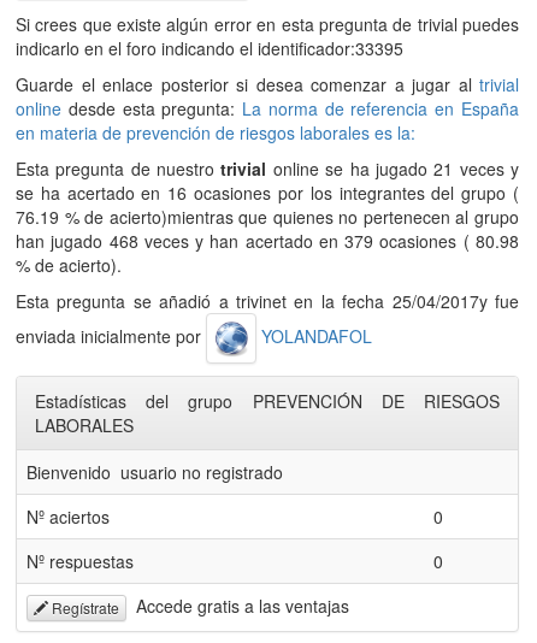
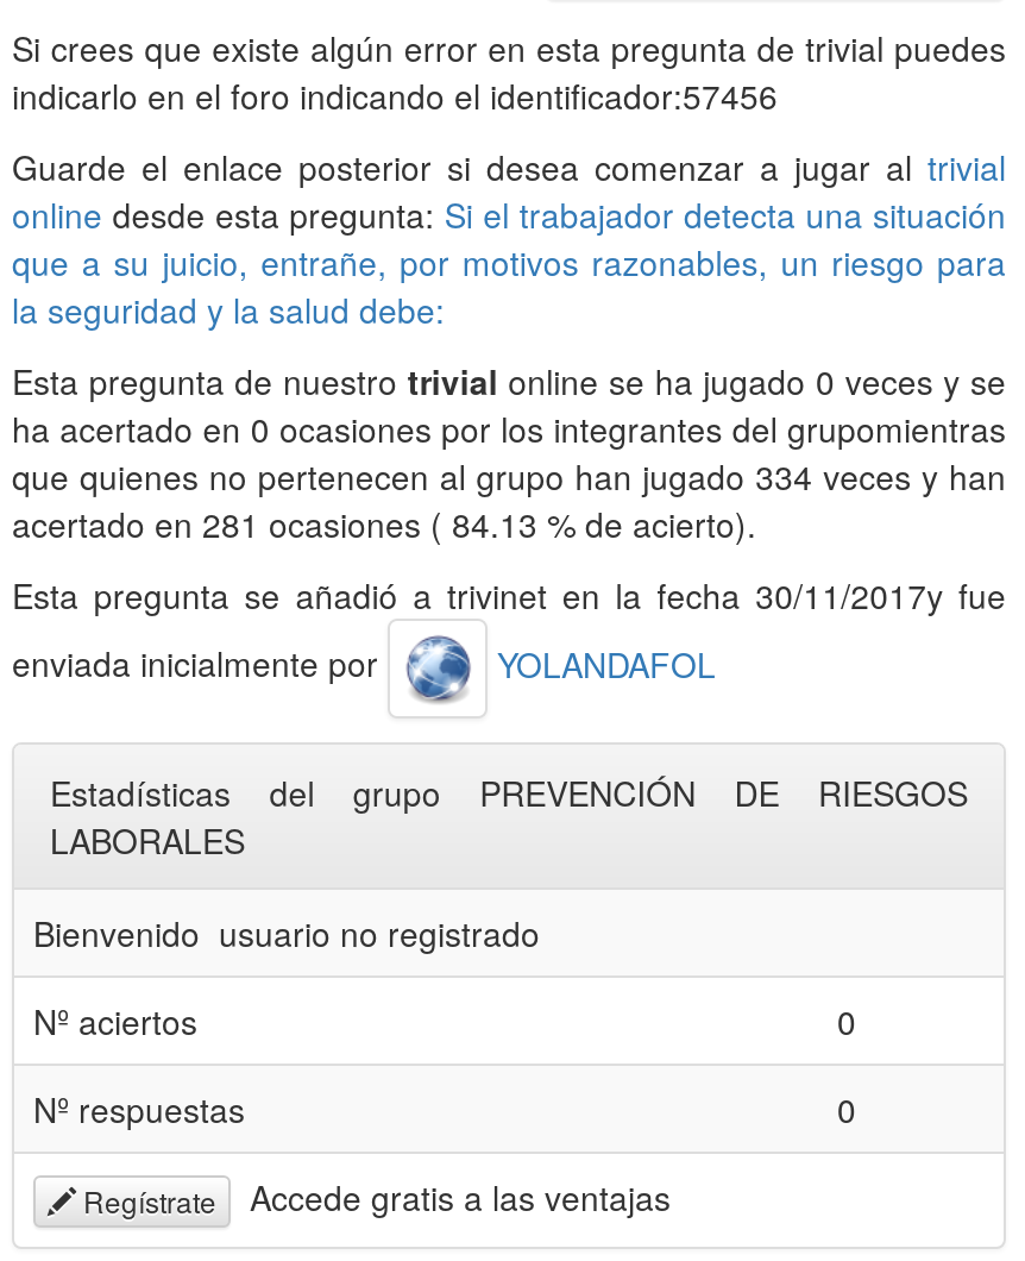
[16,36,403,60] indicarlo en el foro indicando el identificador:33395 -> [12,71,778,119] indicarlo en el foro indicando el identificador:57456
[16,96,519,144] online desde esta pregunta: La norma de referencia en España | en materia de prevención de riesgos laborales es la: -> [12,190,1006,333] online desde esta pregunta: Si el trabajador detecta una situación | que a su juicio, entrañe, por motivos razonables, un riesgo para | la seguridad y la salud debe:
[16,157,519,277] Esta pregunta de nuestro trivial online se ha jugado 21 veces y | se ha acertado en 16 ocasiones por los integrantes del grupo ( | 76.19 % de acierto)mientras que quienes no pertenecen al grupo | han jugado 468 veces y han acertado en 379 ocasiones ( 80.98 | % de acierto). -> [12,357,1006,547] Esta pregunta de nuestro trivial online se ha jugado 0 veces y se | ha acertado en 0 ocasiones por los integrantes del grupomientras | que quienes no pertenecen al grupo han jugado 334 veces y han | acertado en 281 ocasiones ( 84.13 % de acierto).
[16,289,519,313] Esta pregunta se añadió a trivinet en la fecha 25/04/2017y fue -> [12,571,1006,619] Esta pregunta se añadió a trivinet en la fecha 30/11/2017y fue

